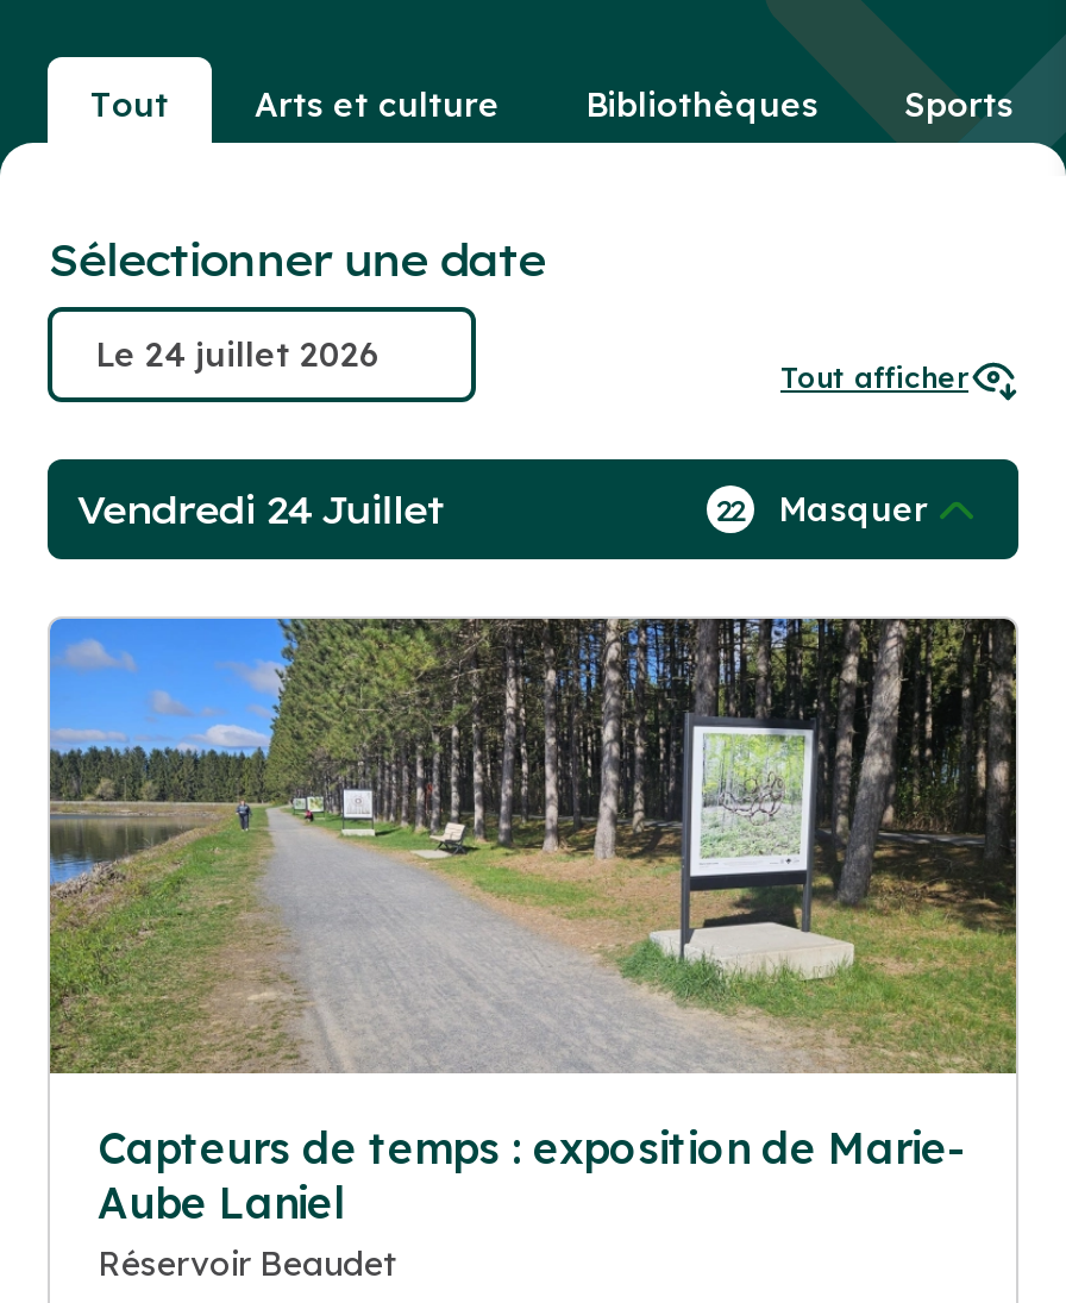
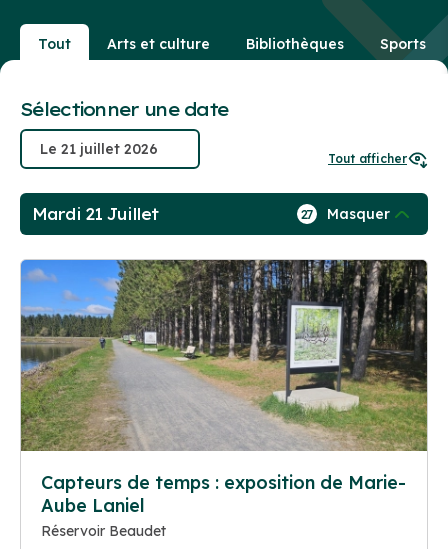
[76,486,444,534] Vendredi 24 Juillet -> [32,204,158,224] Mardi 21 Juillet
[716,488,928,531] 22 Masquer -> [301,205,390,223] 27 Masquer

